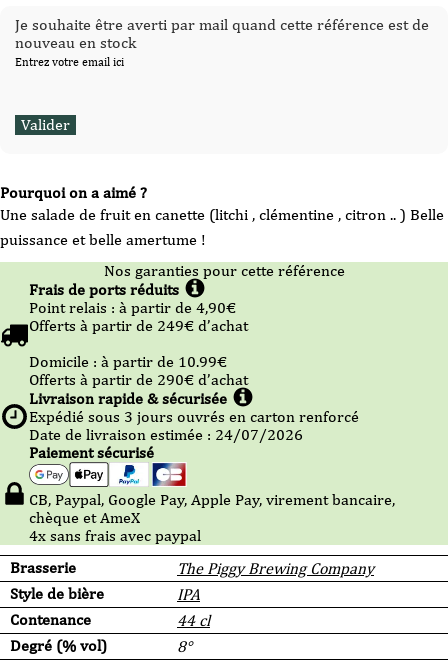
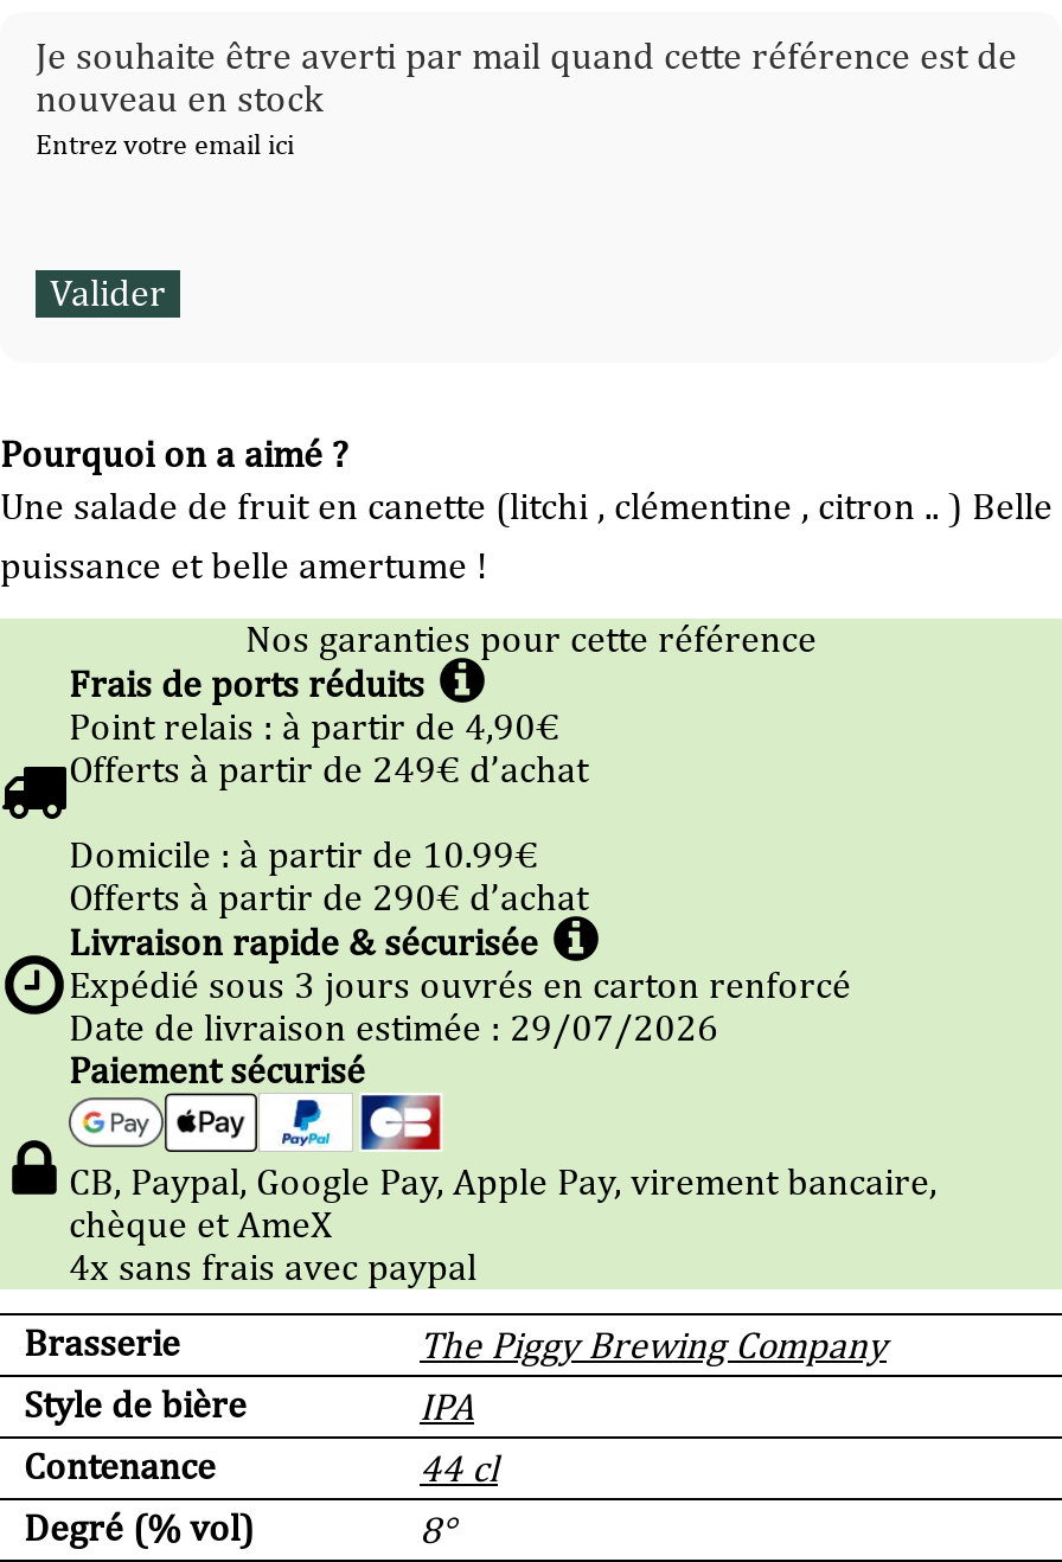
[29,425,303,444] Date de livraison estimée : 24/07/2026 -> [69,1005,718,1050] Date de livraison estimée : 29/07/2026

